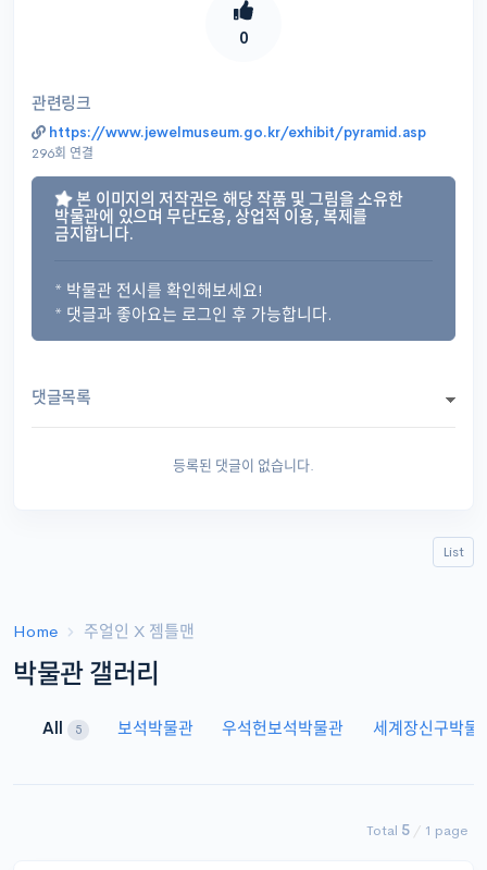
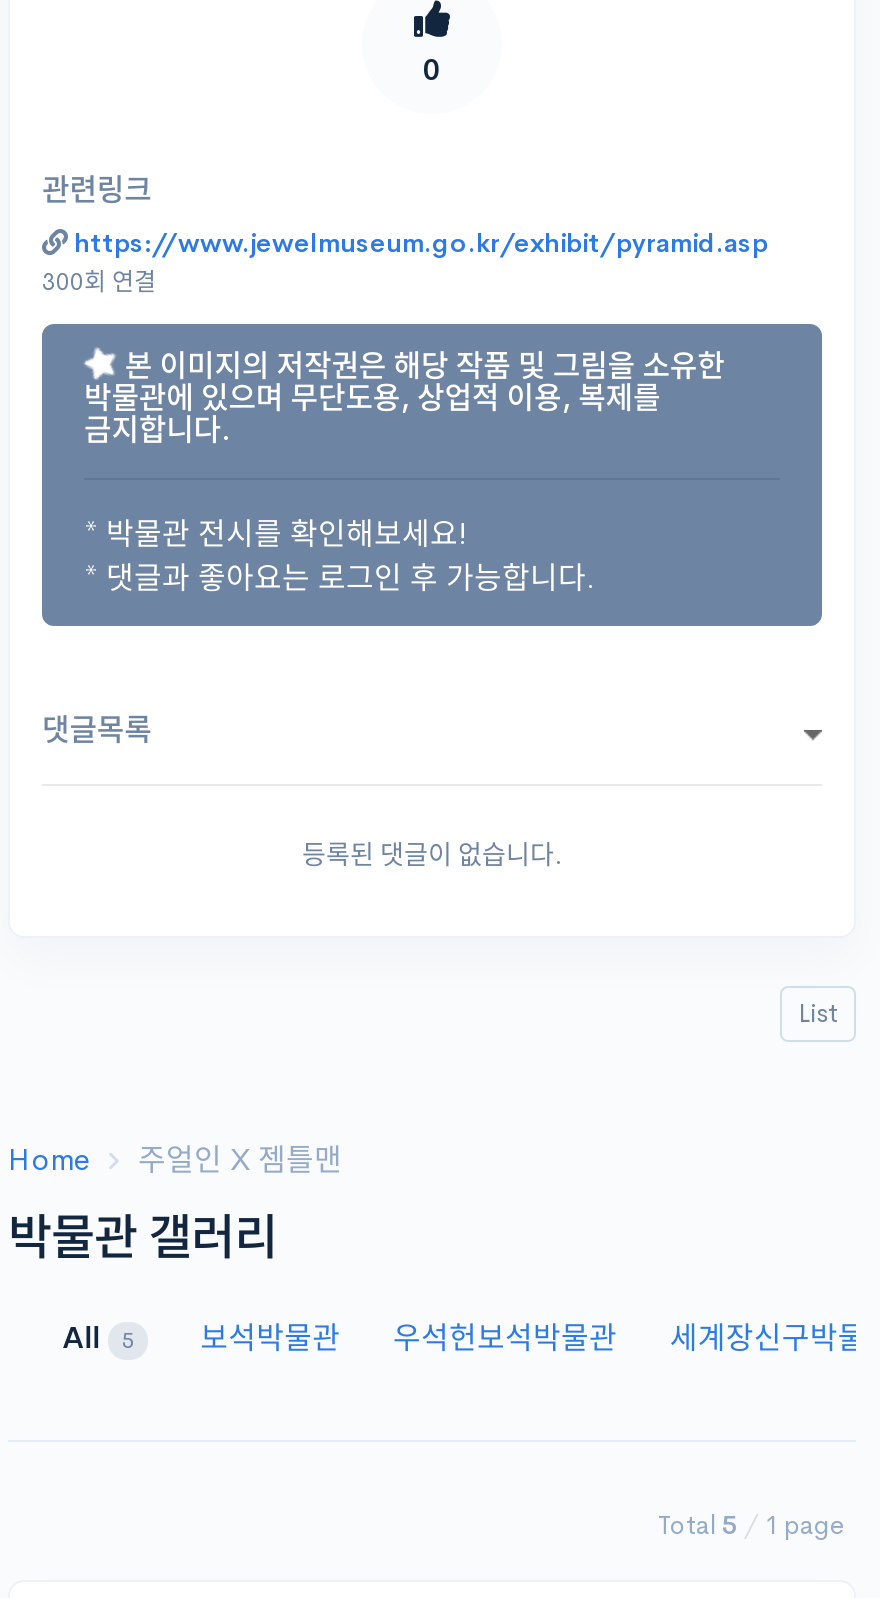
[32,145,93,162] 296회 연결 -> [42,266,156,298] 300회 연결

